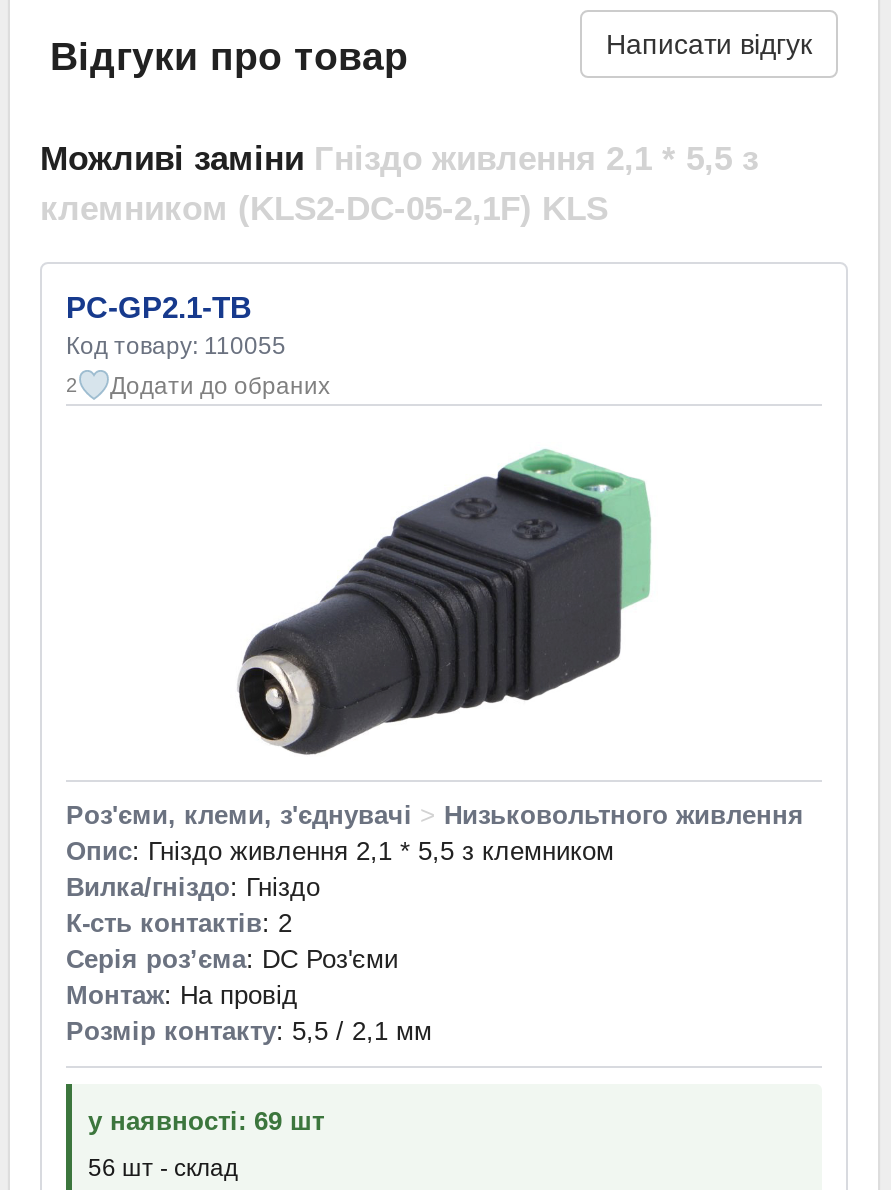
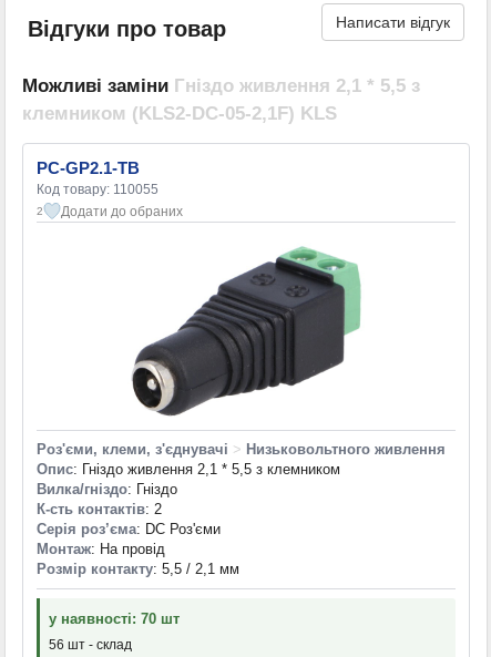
[88,1107,324,1137] у наявності: 69 шт -> [49,611,180,627] у наявності: 70 шт

